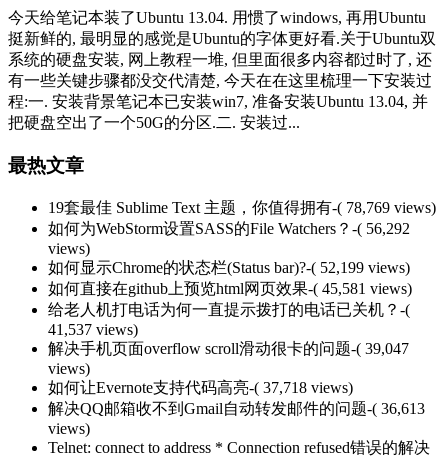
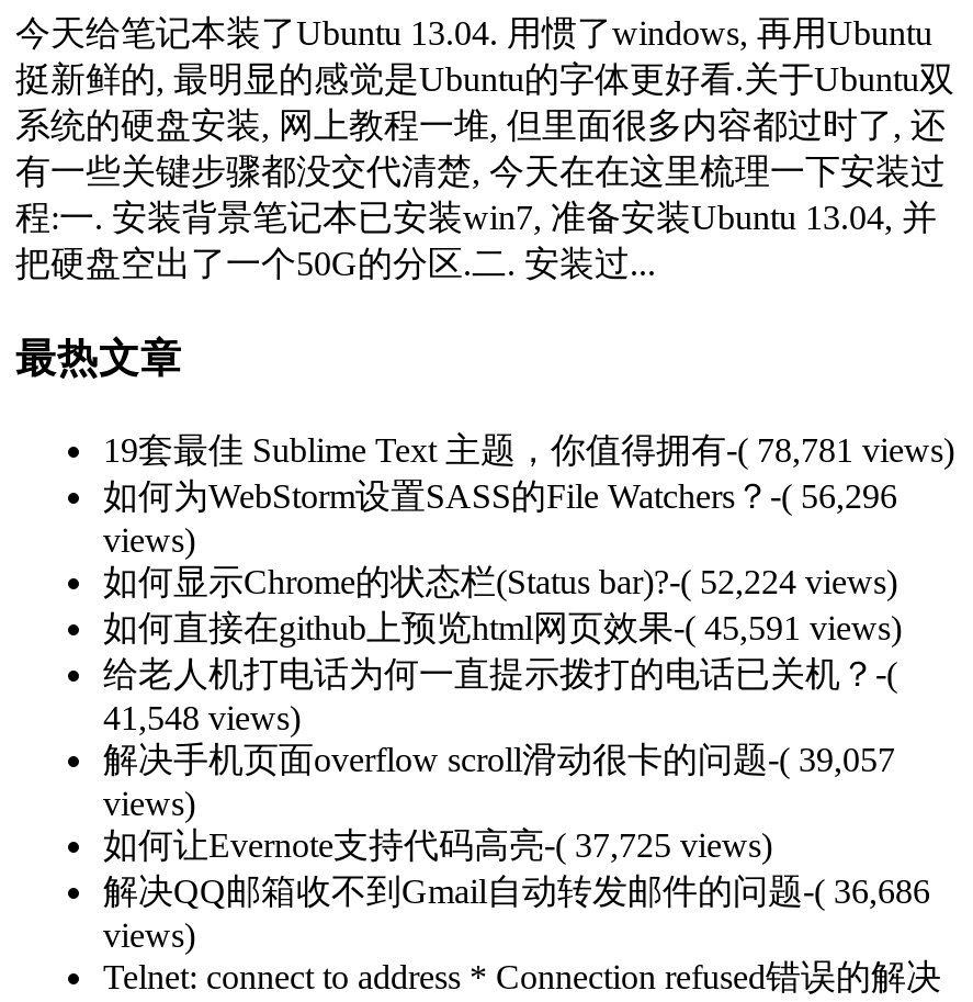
[48,199,436,216] 19套最佳 Sublime Text 主题，你值得拥有-( 78,769 views) -> [103,431,954,468] 19套最佳 Sublime Text 主题，你值得拥有-( 78,781 views)
[48,220,410,237] 如何为WebStorm设置SASS的File Watchers？-( 56,292 -> [103,477,897,514] 如何为WebStorm设置SASS的File Watchers？-( 56,296
[48,259,410,276] 如何显示Chrome的状态栏(Status bar)?-( 52,199 views) -> [103,563,897,600] 如何显示Chrome的状态栏(Status bar)?-( 52,224 views)
[48,280,412,297] 如何直接在github上预览html网页效果-( 45,581 views) -> [103,609,902,646] 如何直接在github上预览html网页效果-( 45,591 views)
[48,321,138,338] 41,537 views) -> [103,699,301,736] 41,548 views)
[48,340,409,357] 解决手机页面overflow scroll滑动很卡的问题-( 39,047 -> [103,740,895,778] 解决手机页面overflow scroll滑动很卡的问题-( 39,057
[48,379,353,396] 如何让Evernote支持代码高亮-( 37,718 views) -> [103,826,772,863] 如何让Evernote支持代码高亮-( 37,725 views)
[48,400,425,417] 解决QQ邮箱收不到Gmail自动转发邮件的问题-( 36,613 -> [103,872,930,909] 解决QQ邮箱收不到Gmail自动转发邮件的问题-( 36,686

